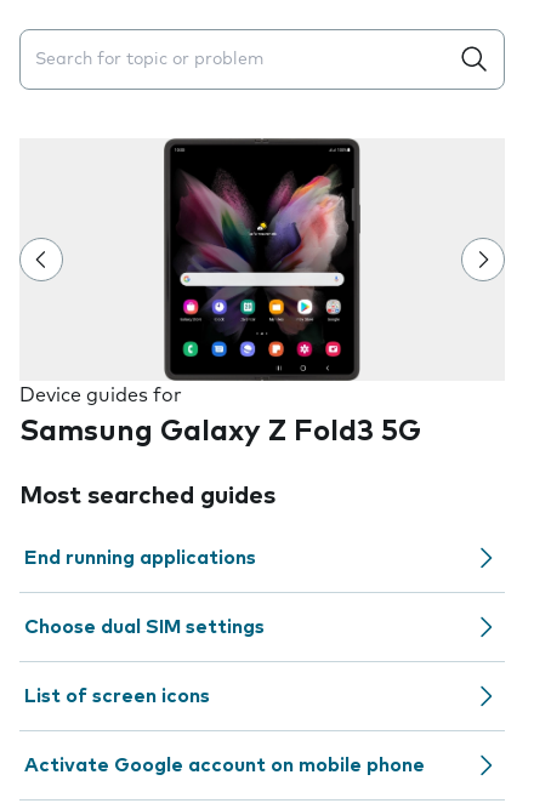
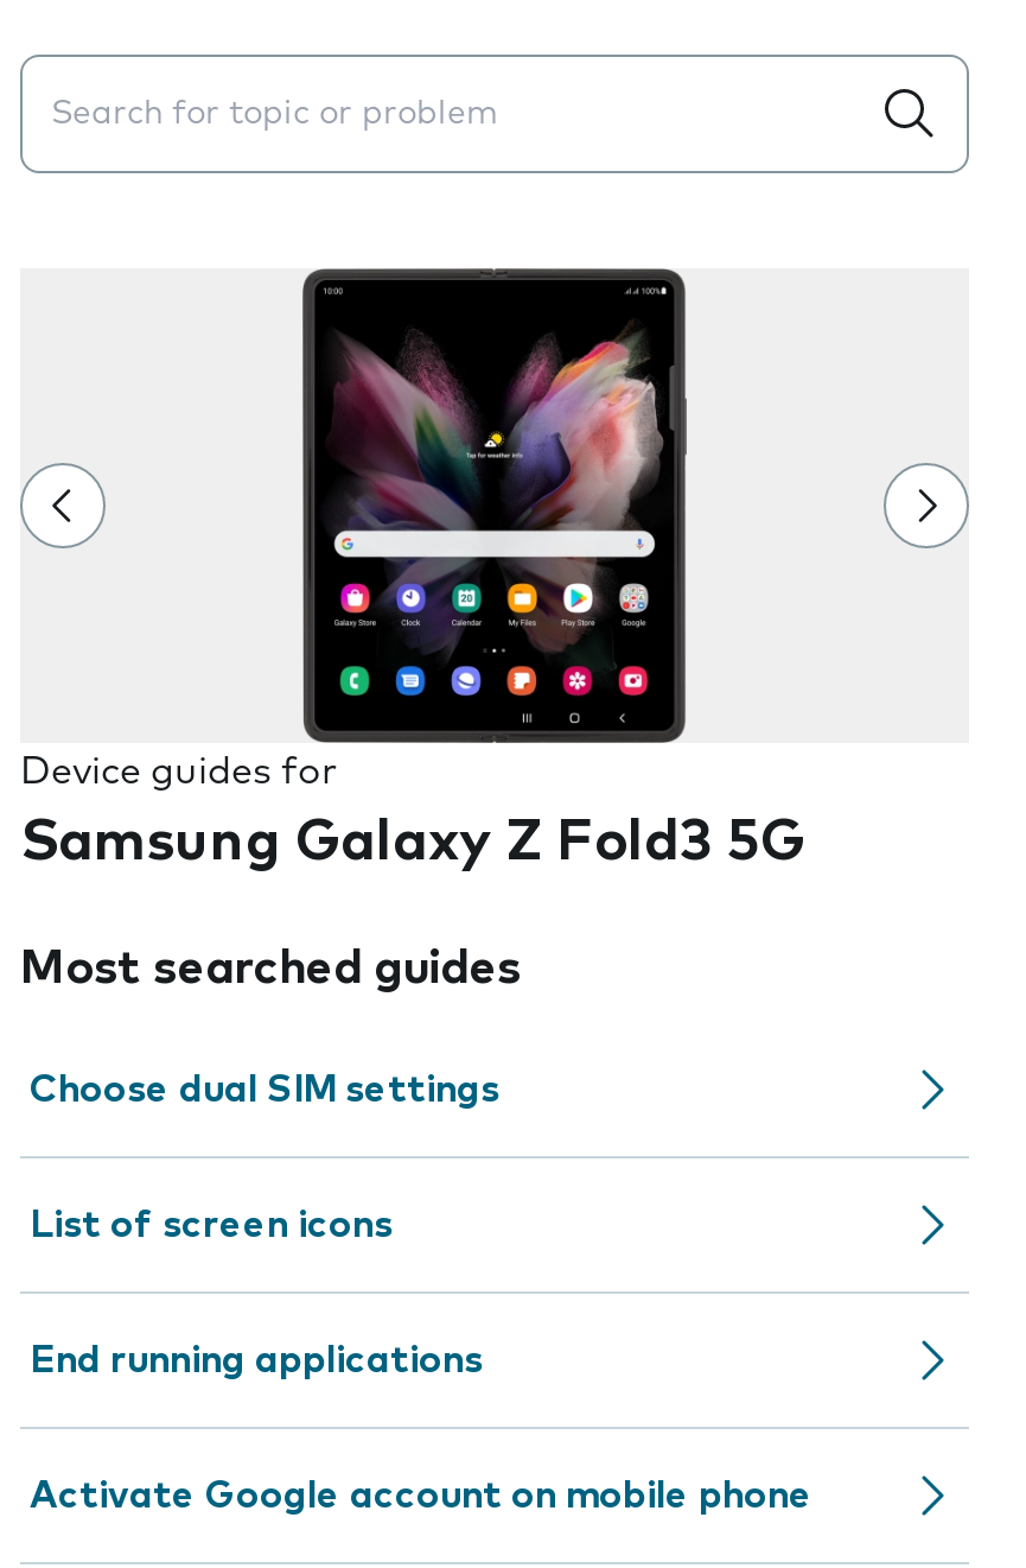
moved [24,548,256,568] -> [30,1341,483,1379]: End running applications
moved [24,617,265,706] -> [30,1071,499,1244]: Choose dual SIM settings | List of screen icons

